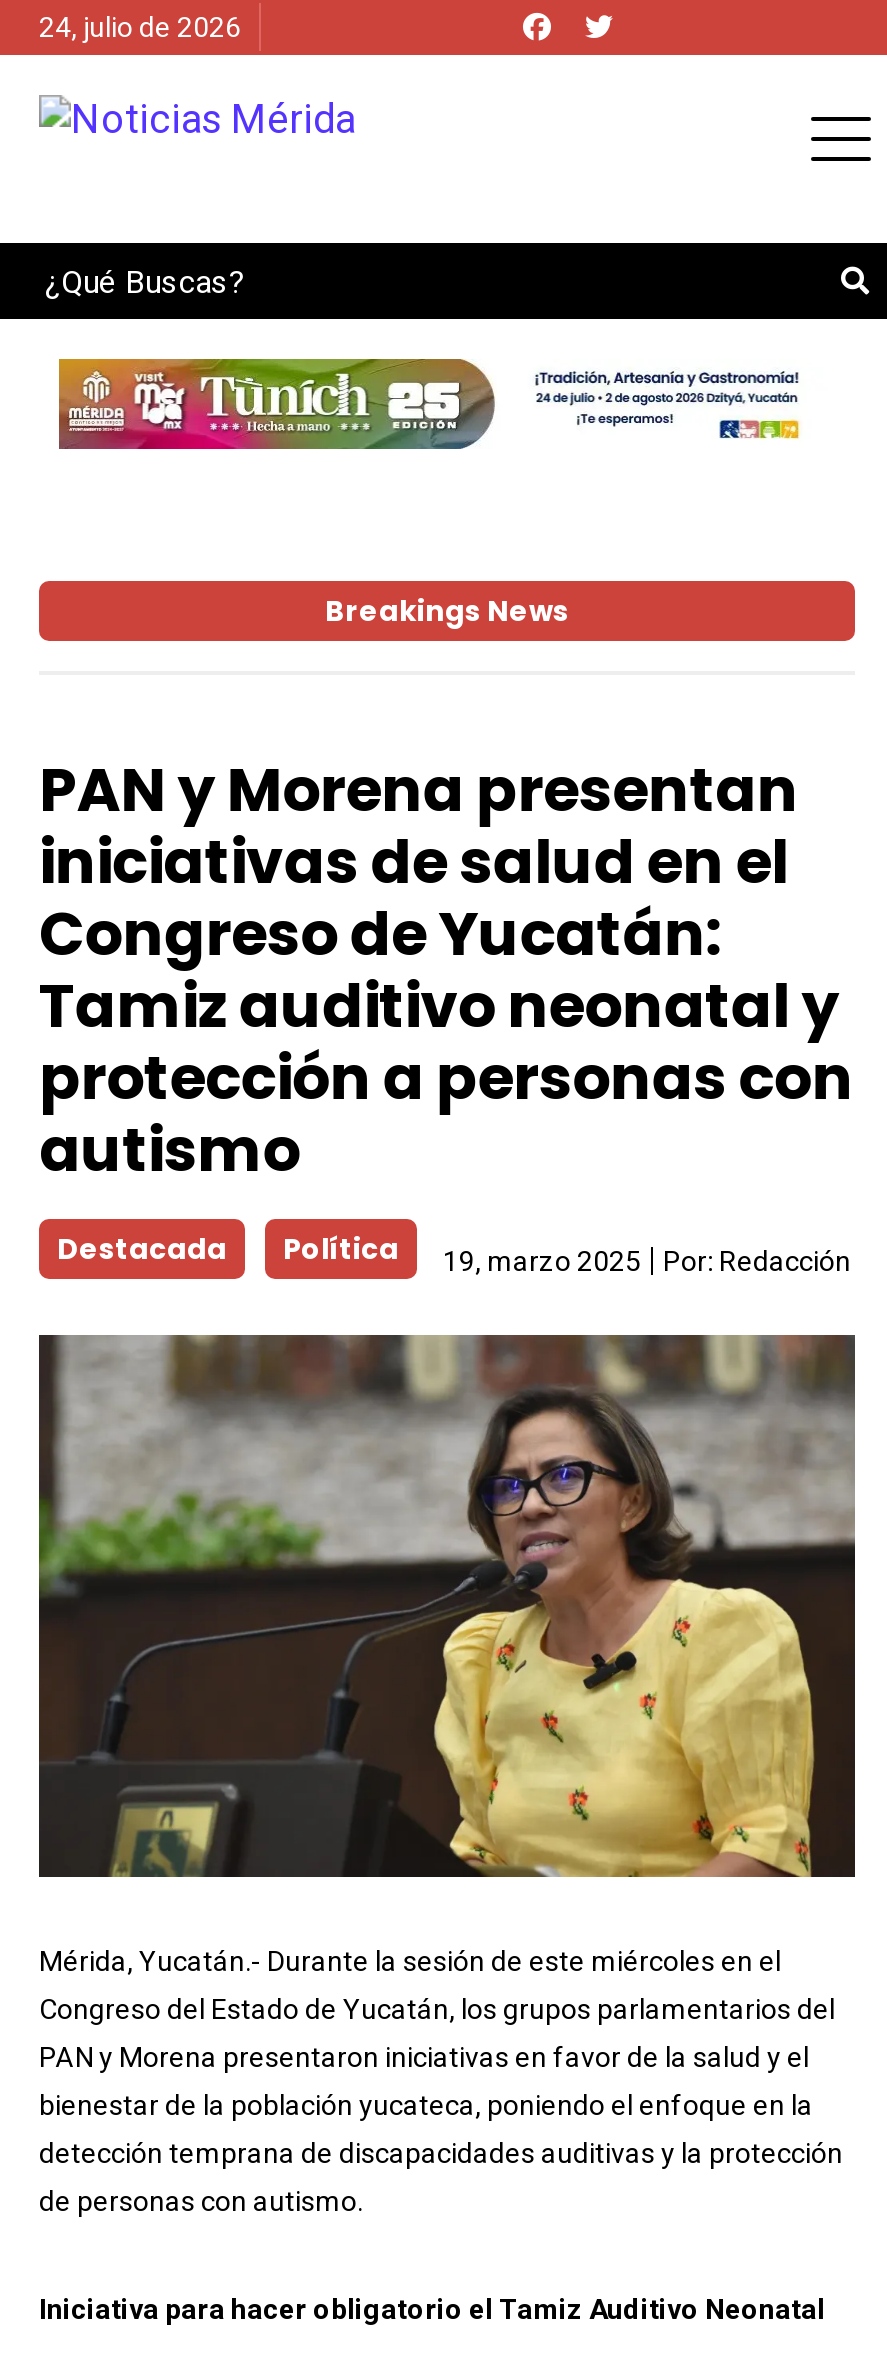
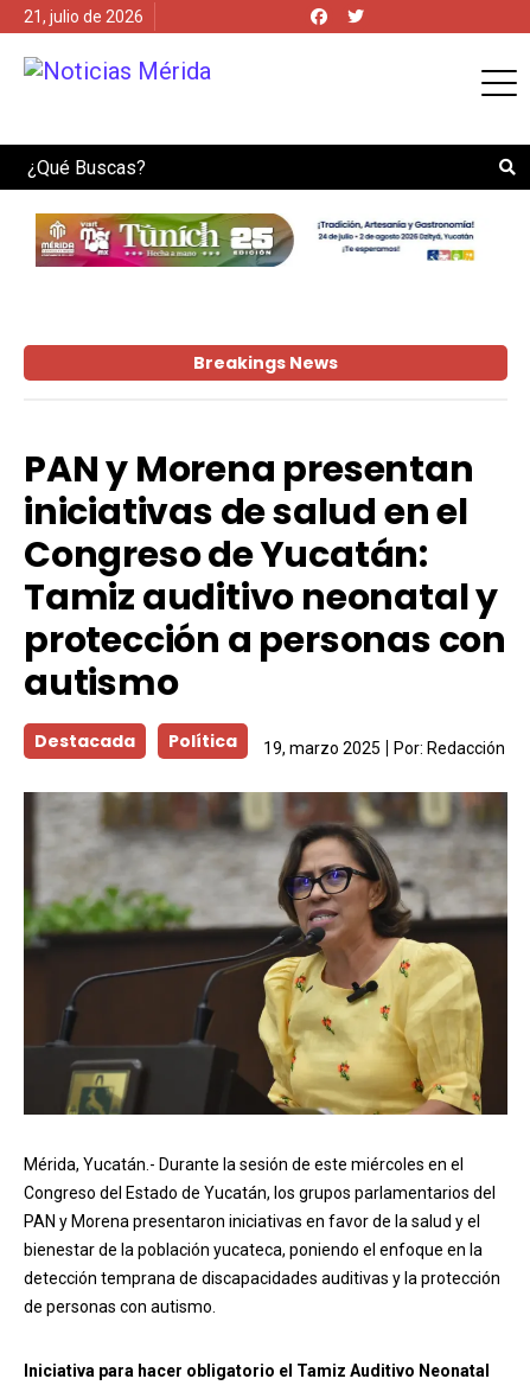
[39,11,241,43] 24, julio de 2026 -> [24,7,143,26] 21, julio de 2026

